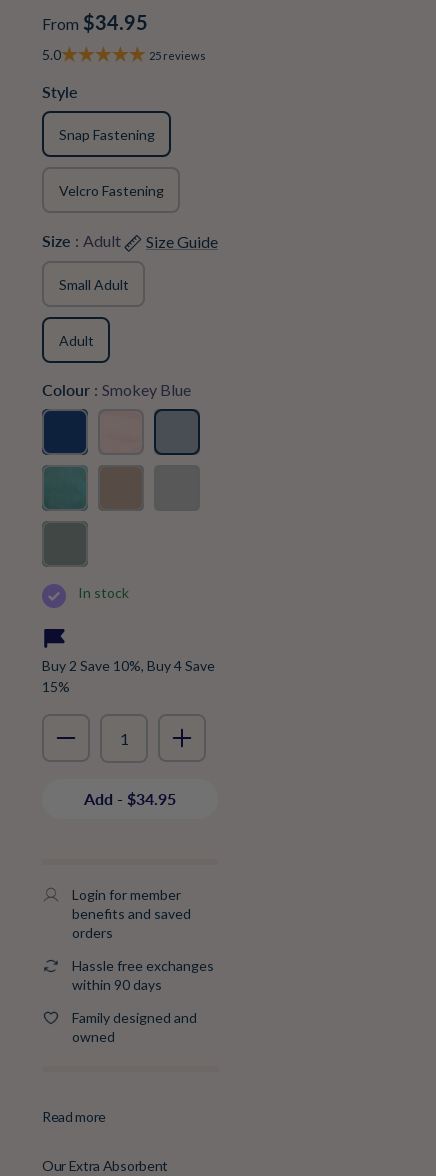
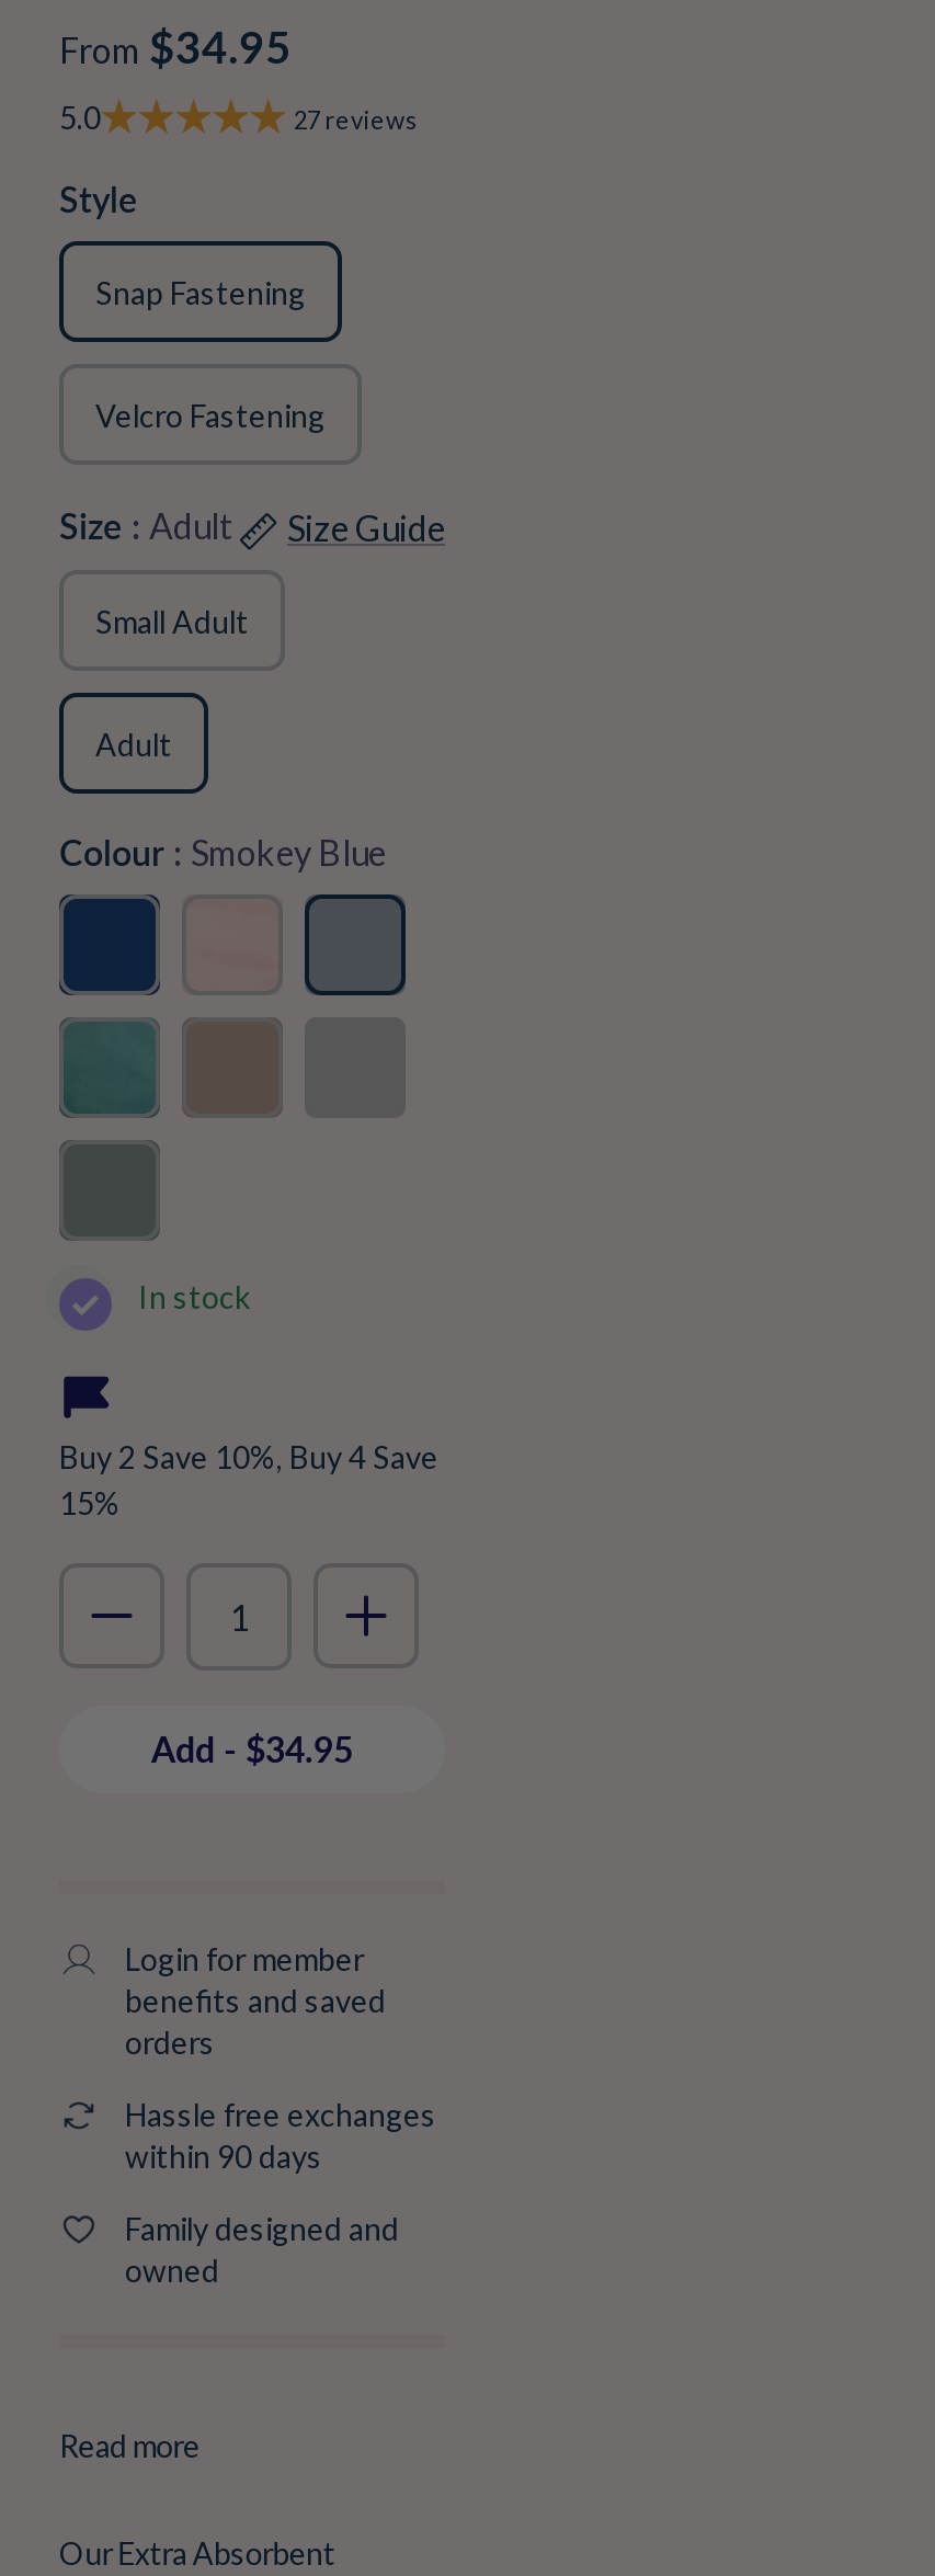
[149,49,206,62] 25 reviews -> [294,105,419,133] 27 reviews

